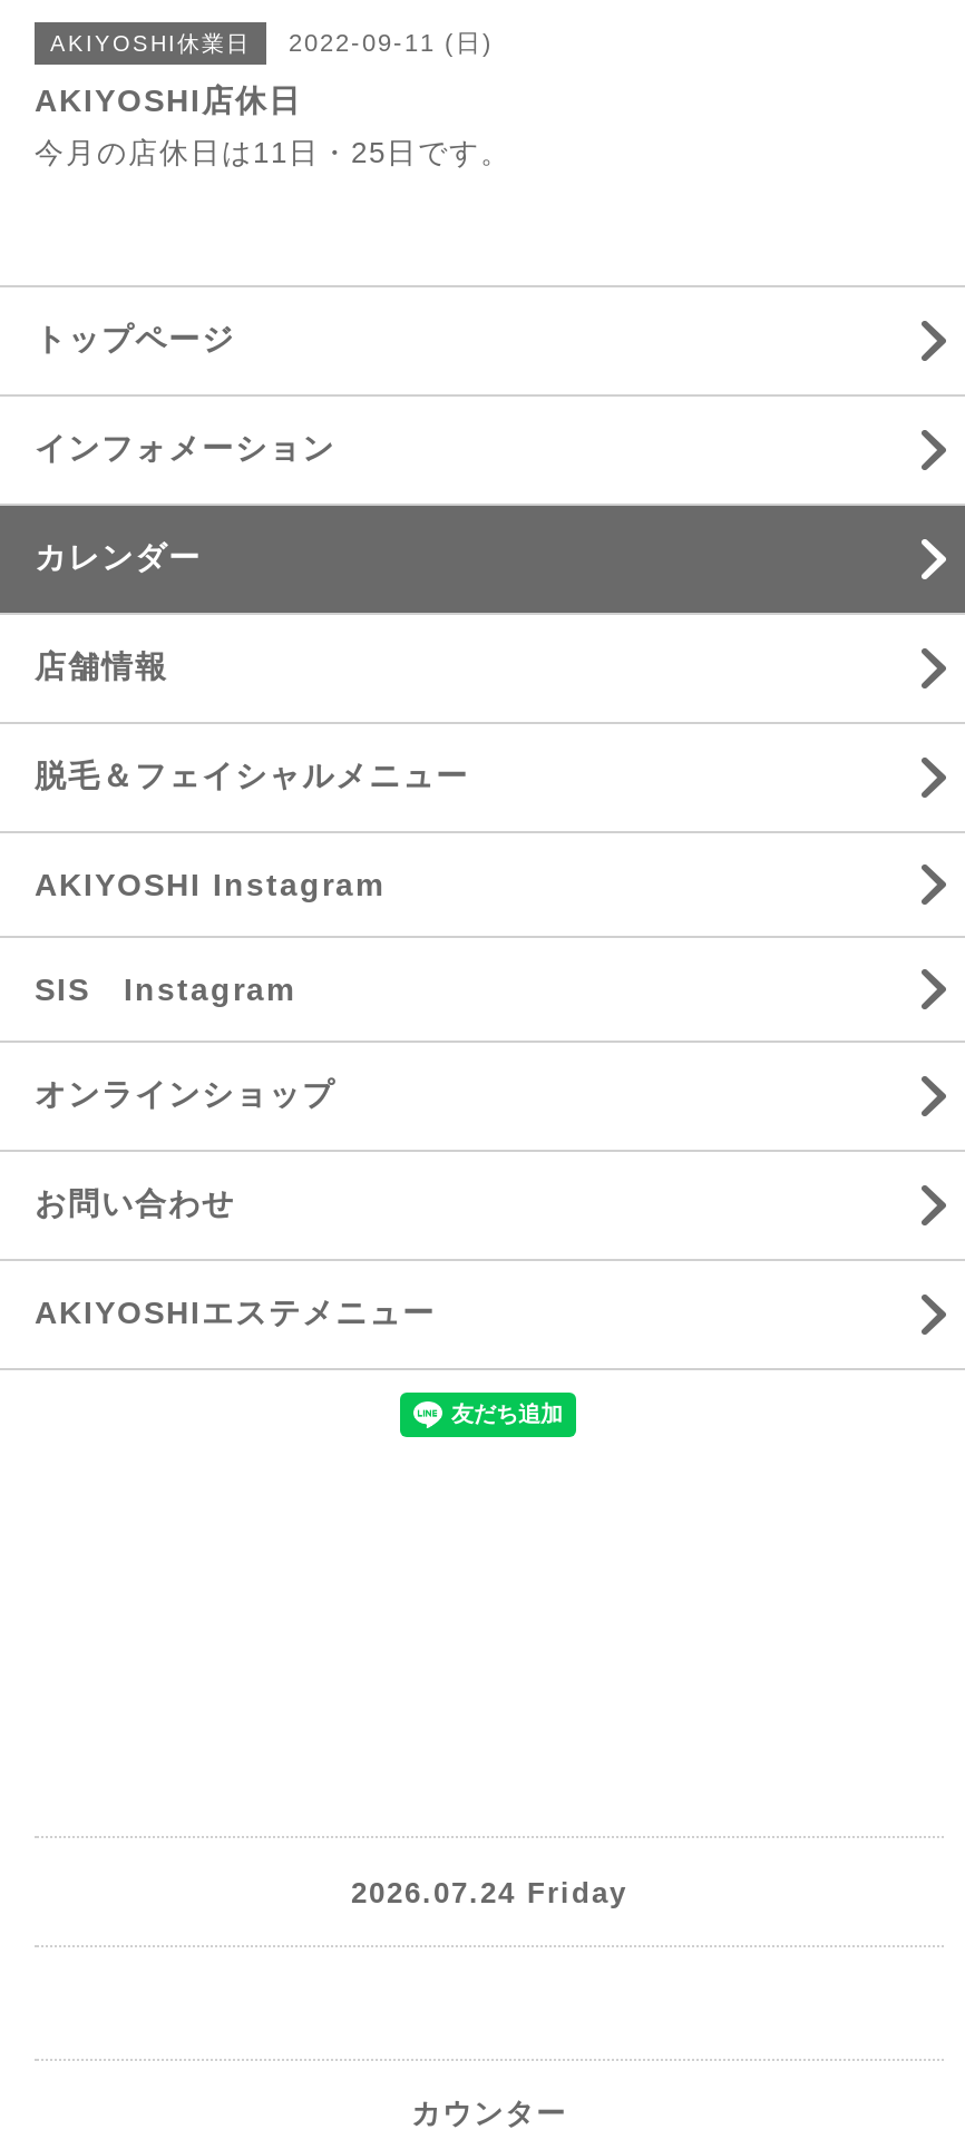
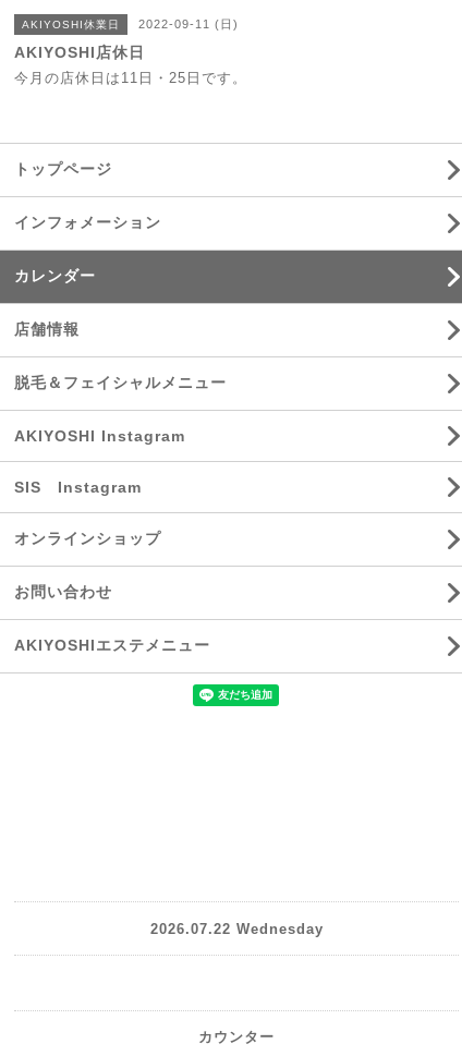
[351,1875,627,1908] 2026.07.24 Friday -> [150,920,323,937] 2026.07.22 Wednesday

